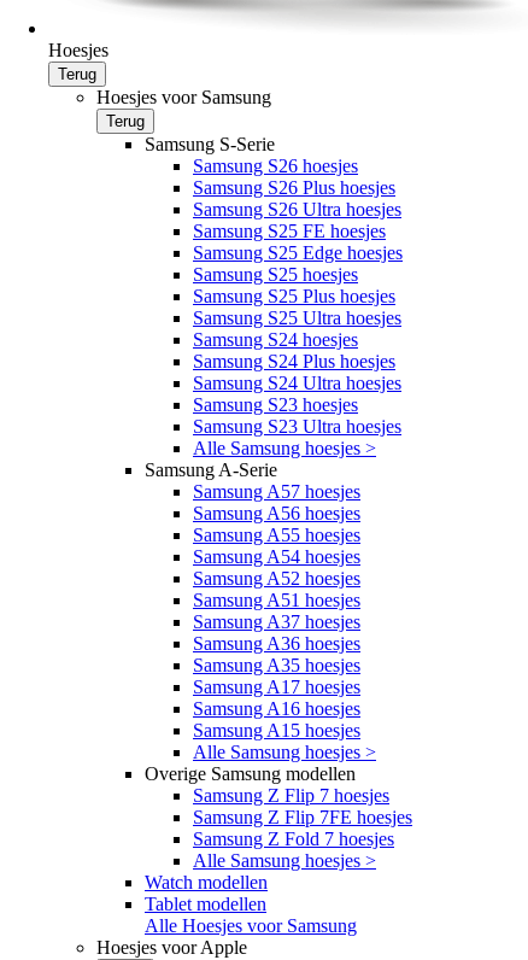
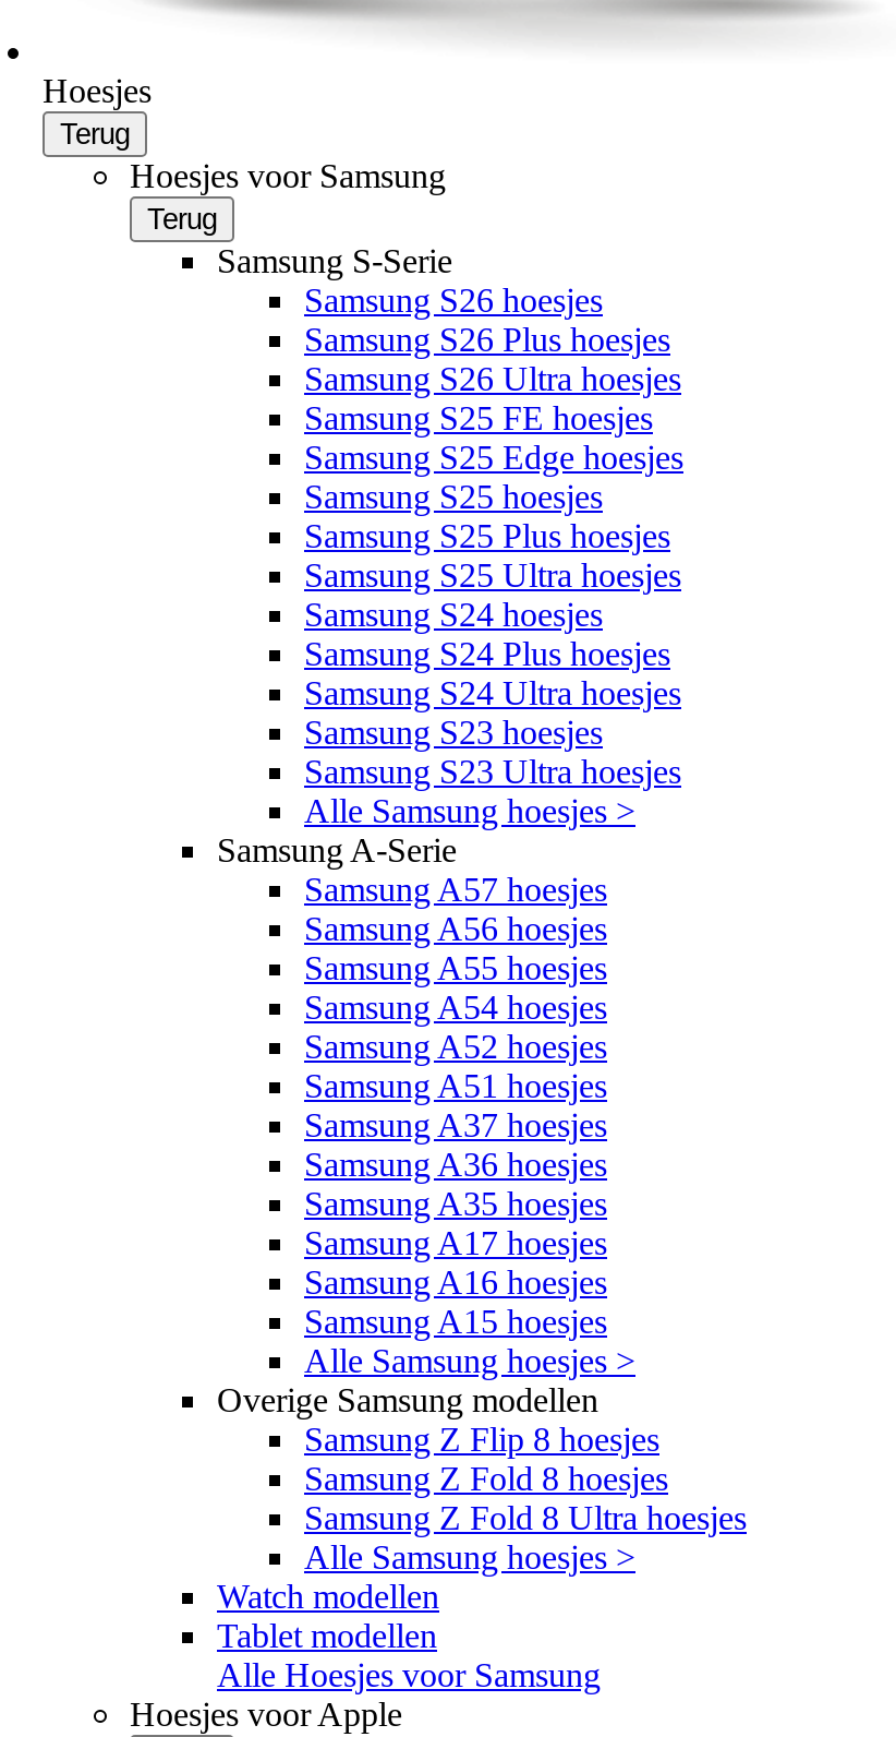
[193,785,412,849] Samsung Z Flip 7 hoesjes | Samsung Z Flip 7FE hoesjes | Samsung Z Fold 7 hoesjes -> [304,1420,747,1536] Samsung Z Flip 8 hoesjes | Samsung Z Fold 8 hoesjes | Samsung Z Fold 8 Ultra hoesjes

